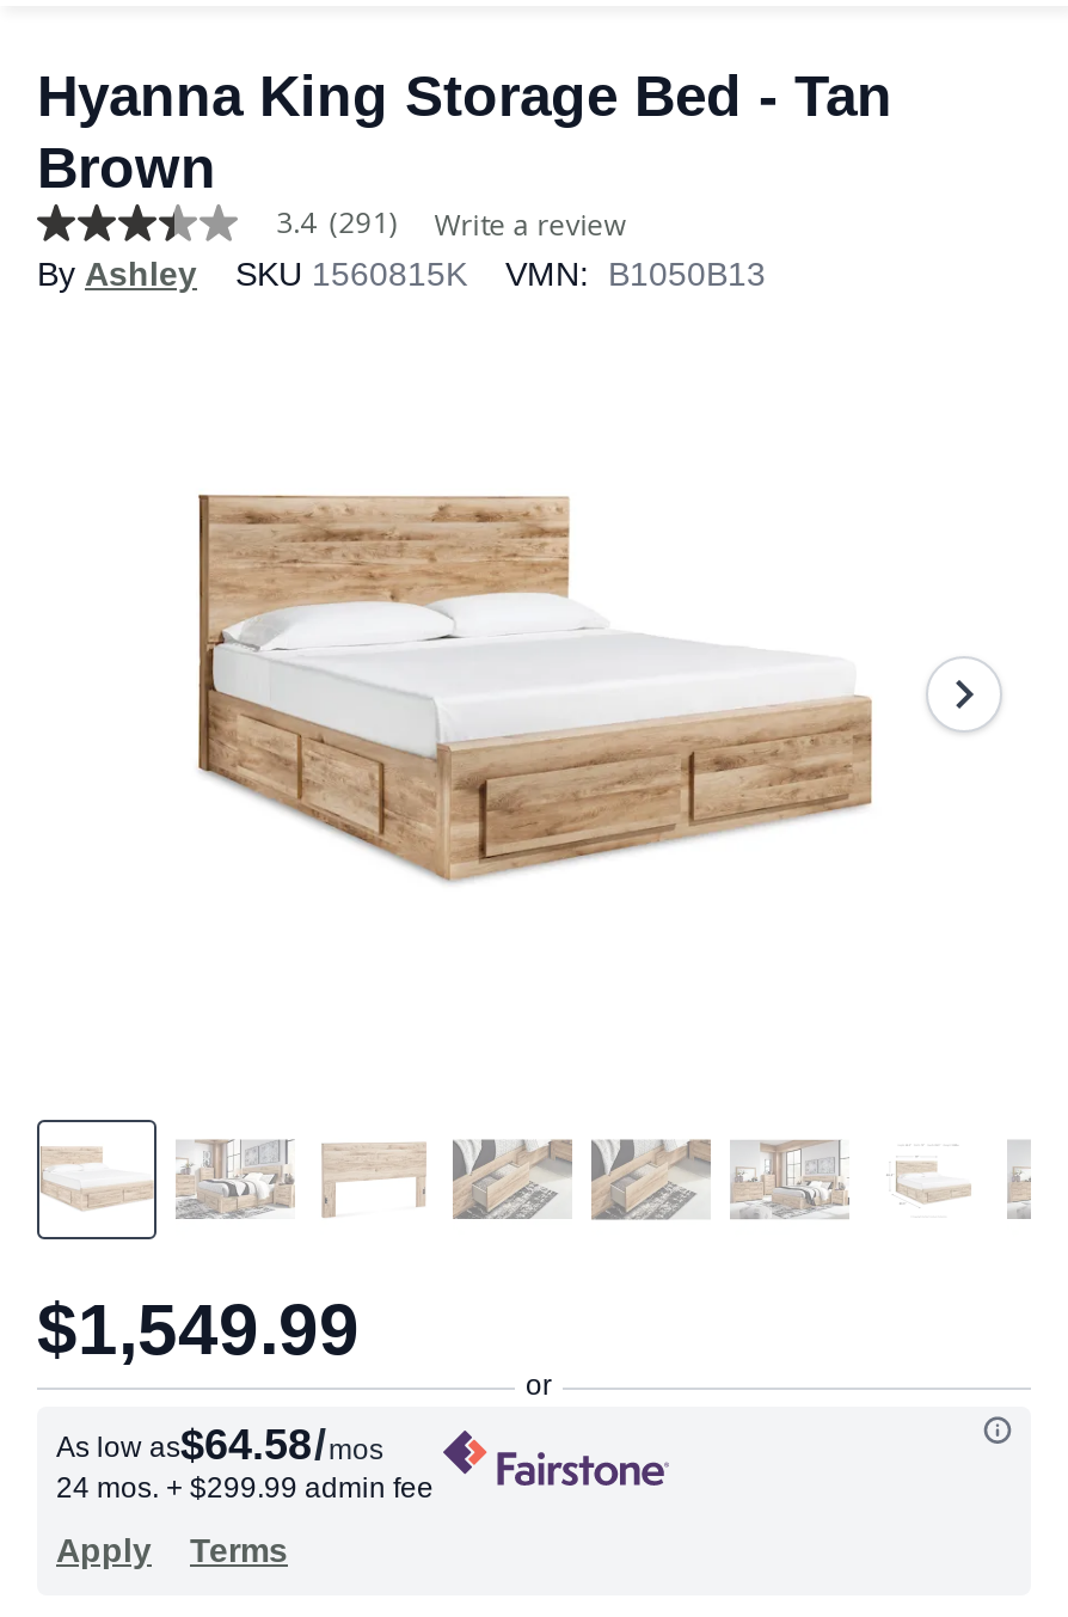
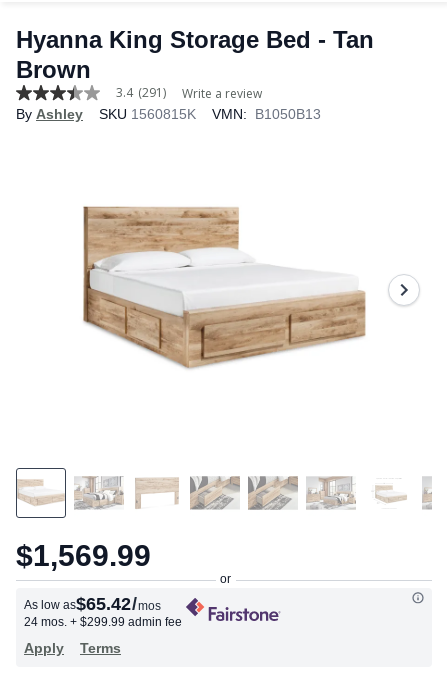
[37,1290,360,1368] $1,549.99 -> [16,539,151,572] $1,569.99
[56,1421,383,1469] As low as$64.58 /mos -> [24,594,161,614] As low as$65.42 /mos

